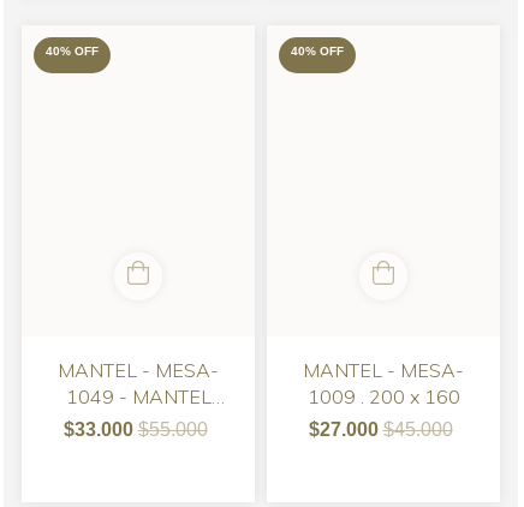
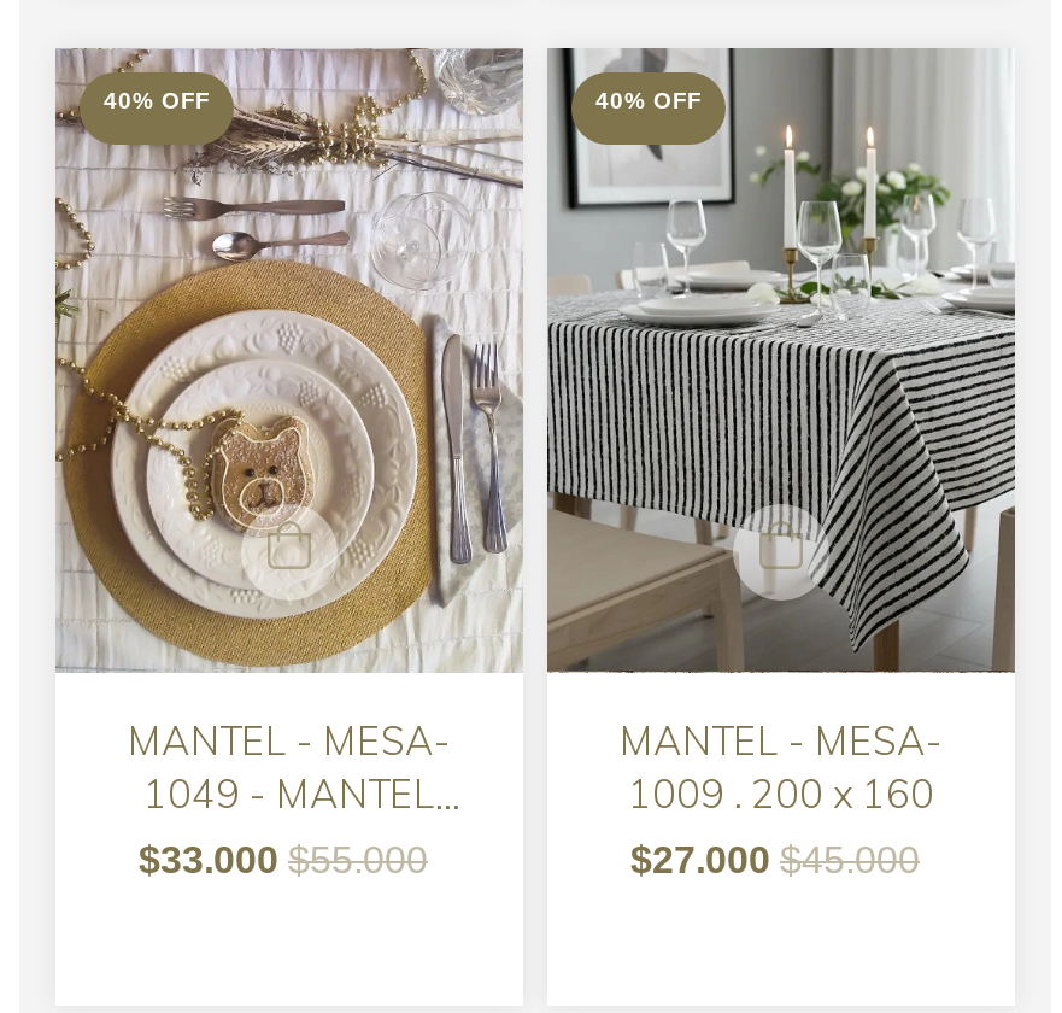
none -> [53,46,526,673] [image]
none -> [545,46,1017,675] [image]

